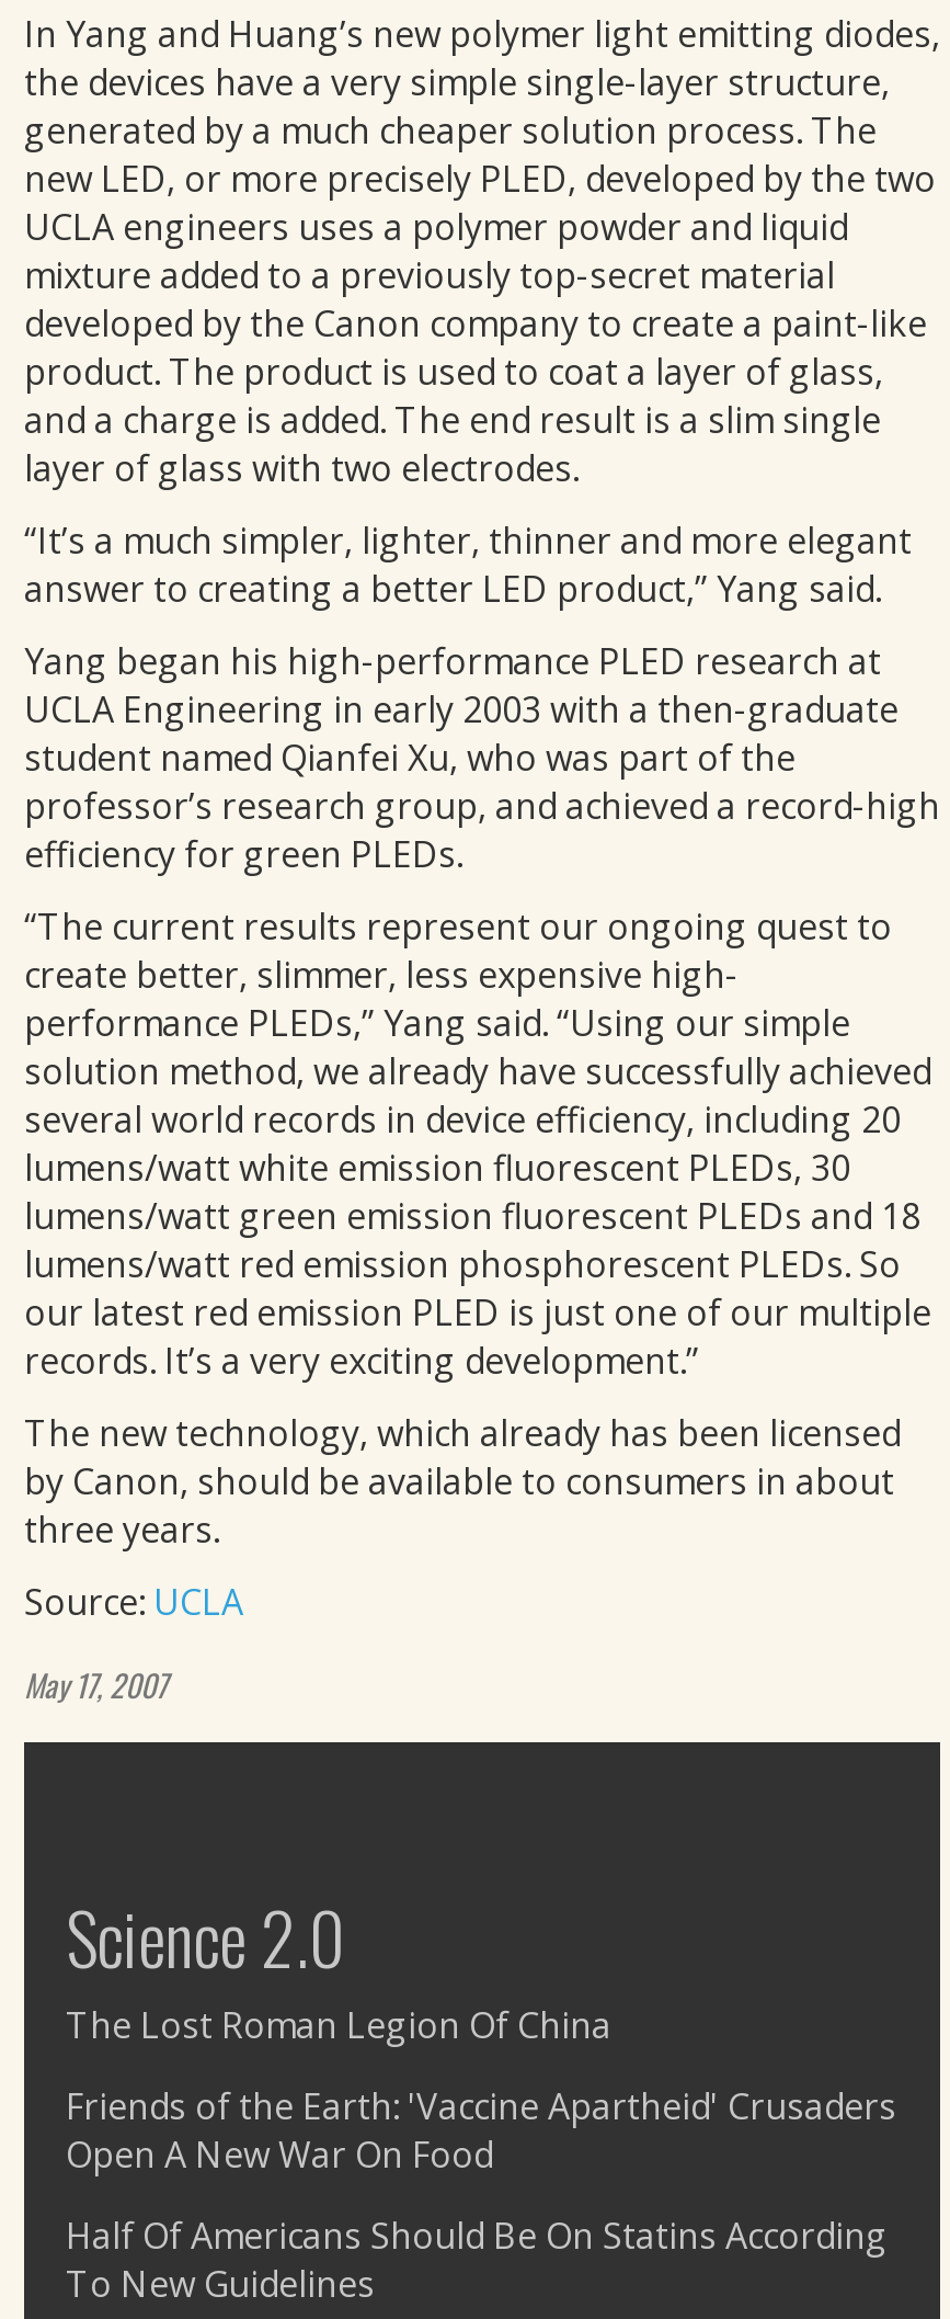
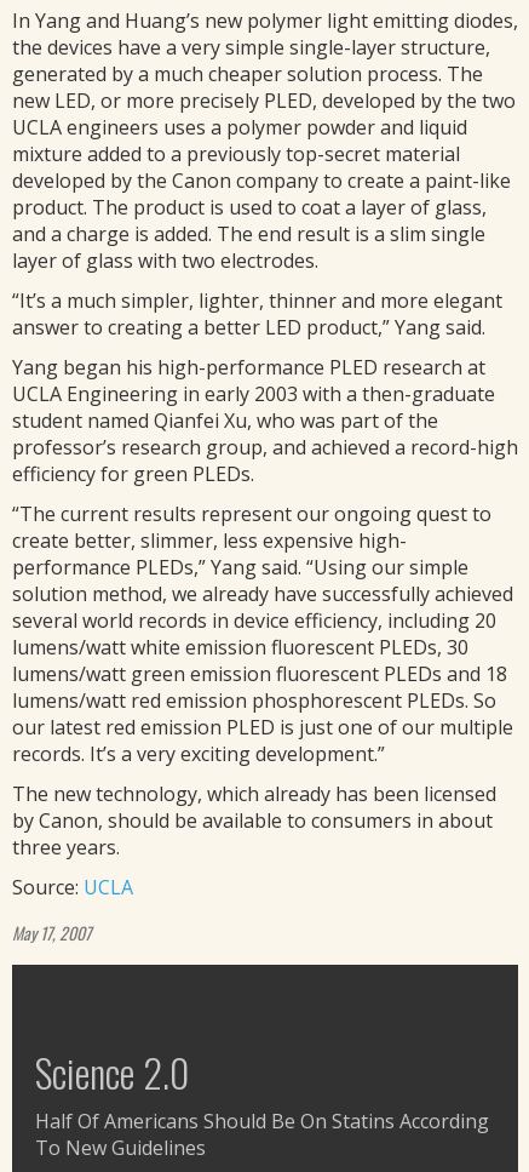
[66,2001,896,2179] The Lost Roman Legion Of China | Friends of the Earth: 'Vaccine Apartheid' Crusaders | Open A New War On Food -> none

